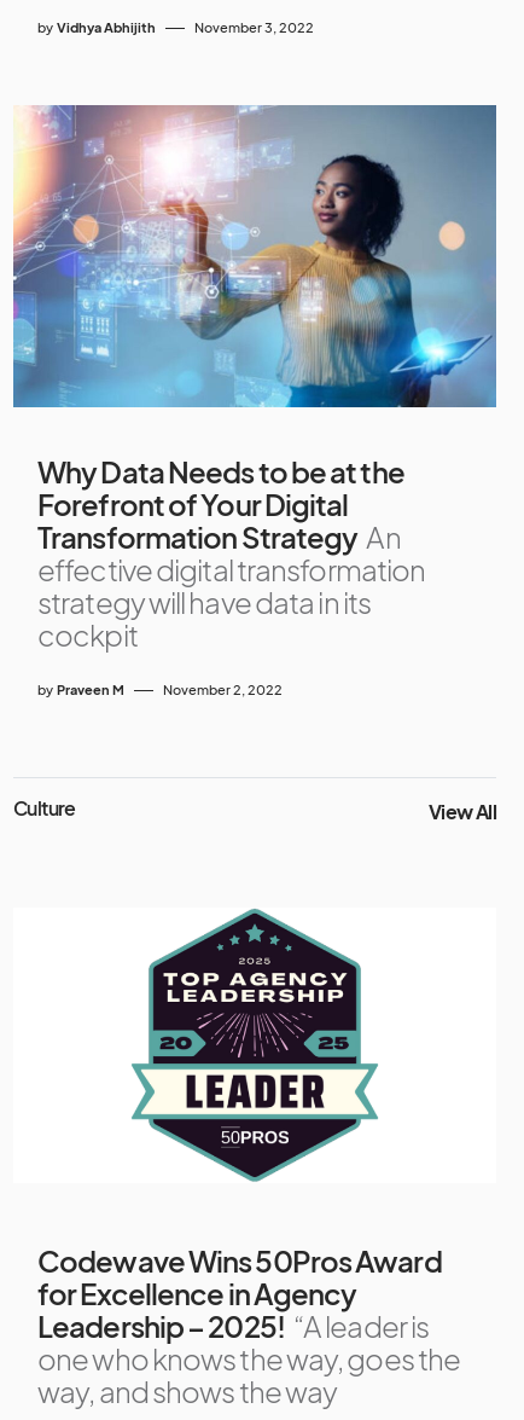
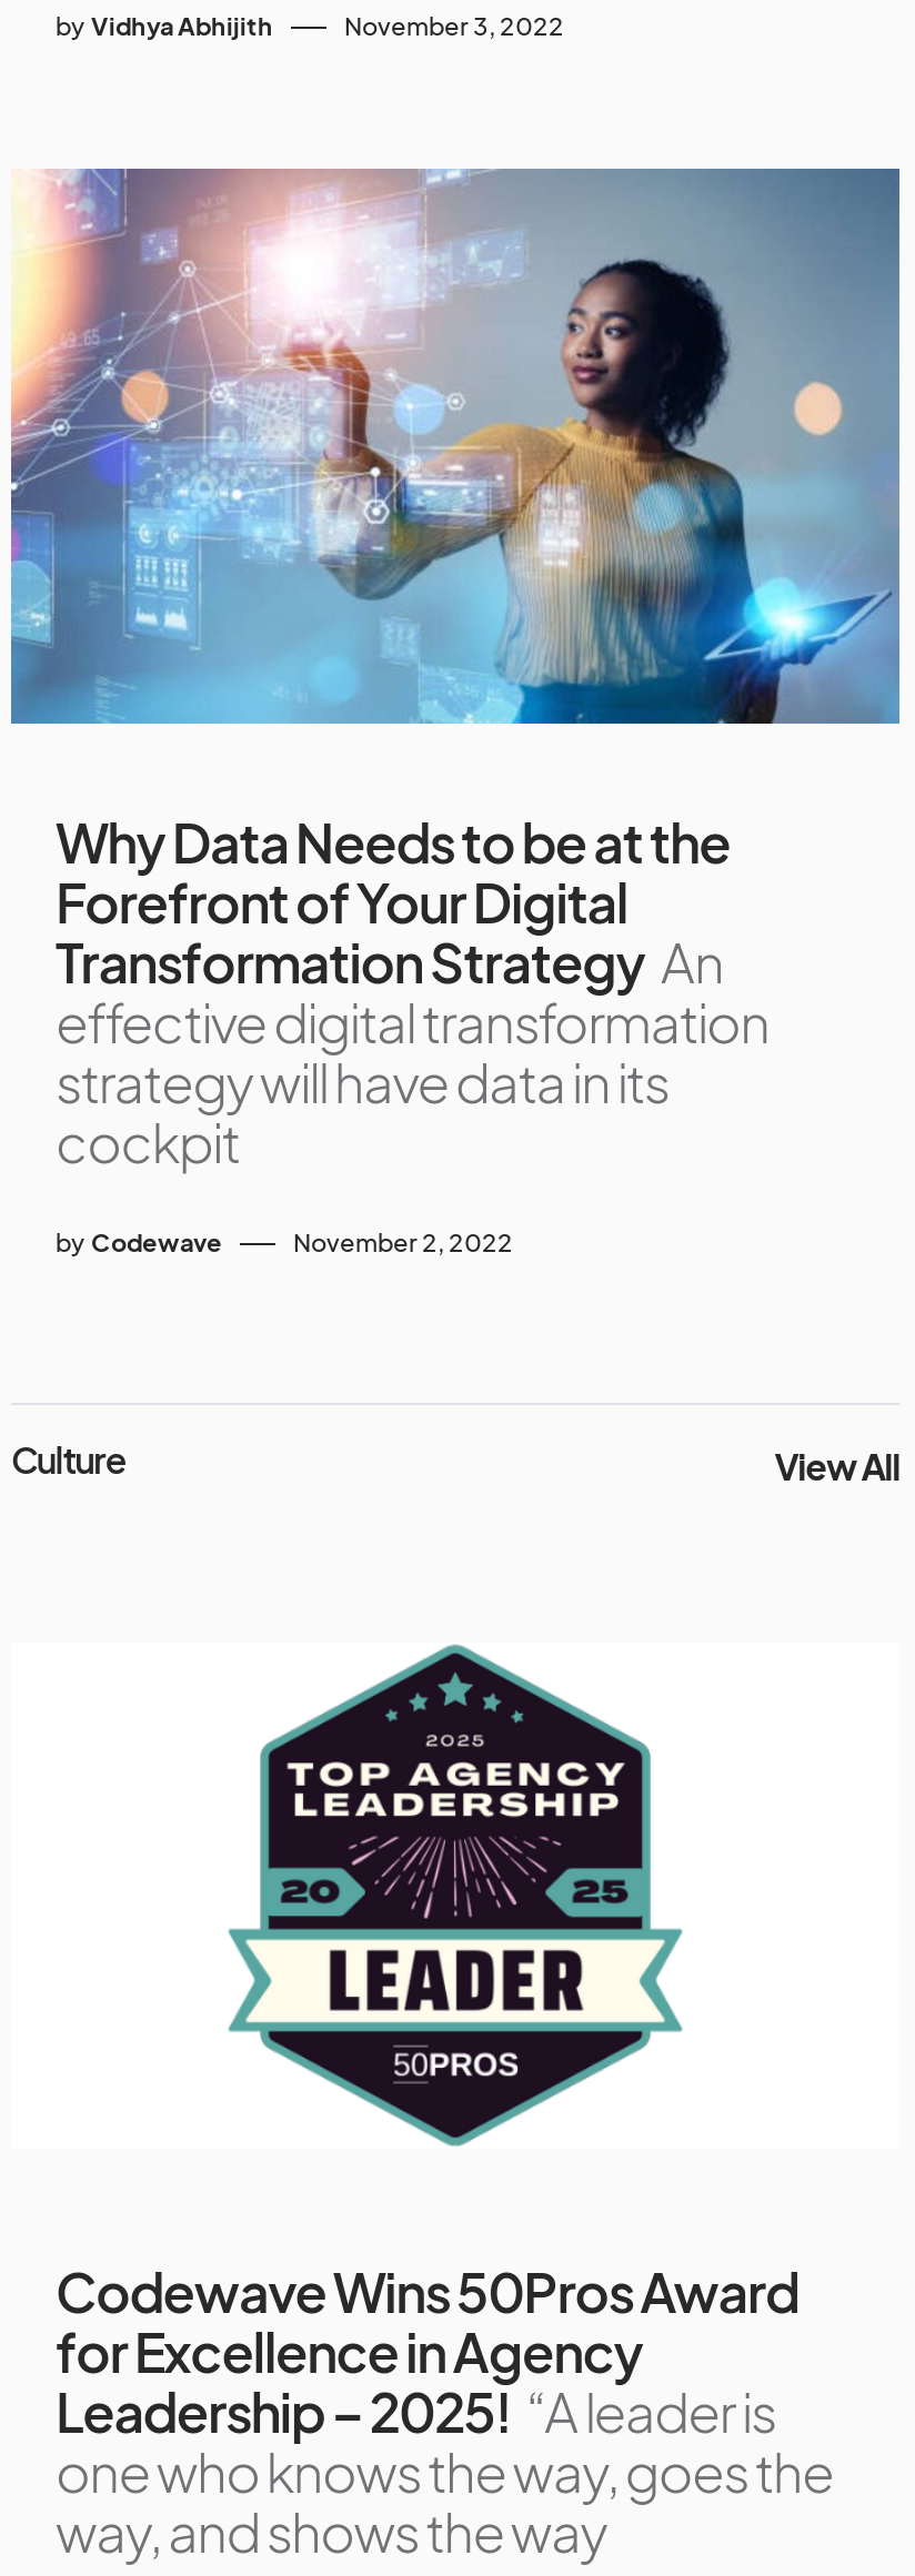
[37,682,124,697] by Praveen M -> [56,1228,222,1256] by Codewave

